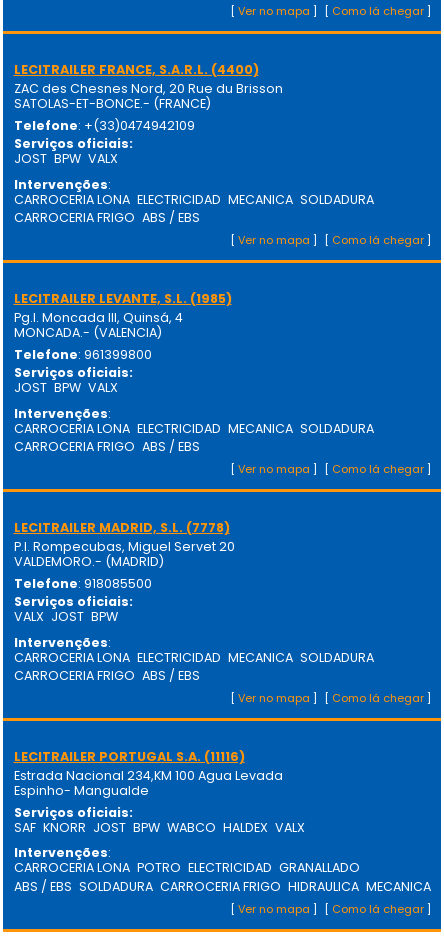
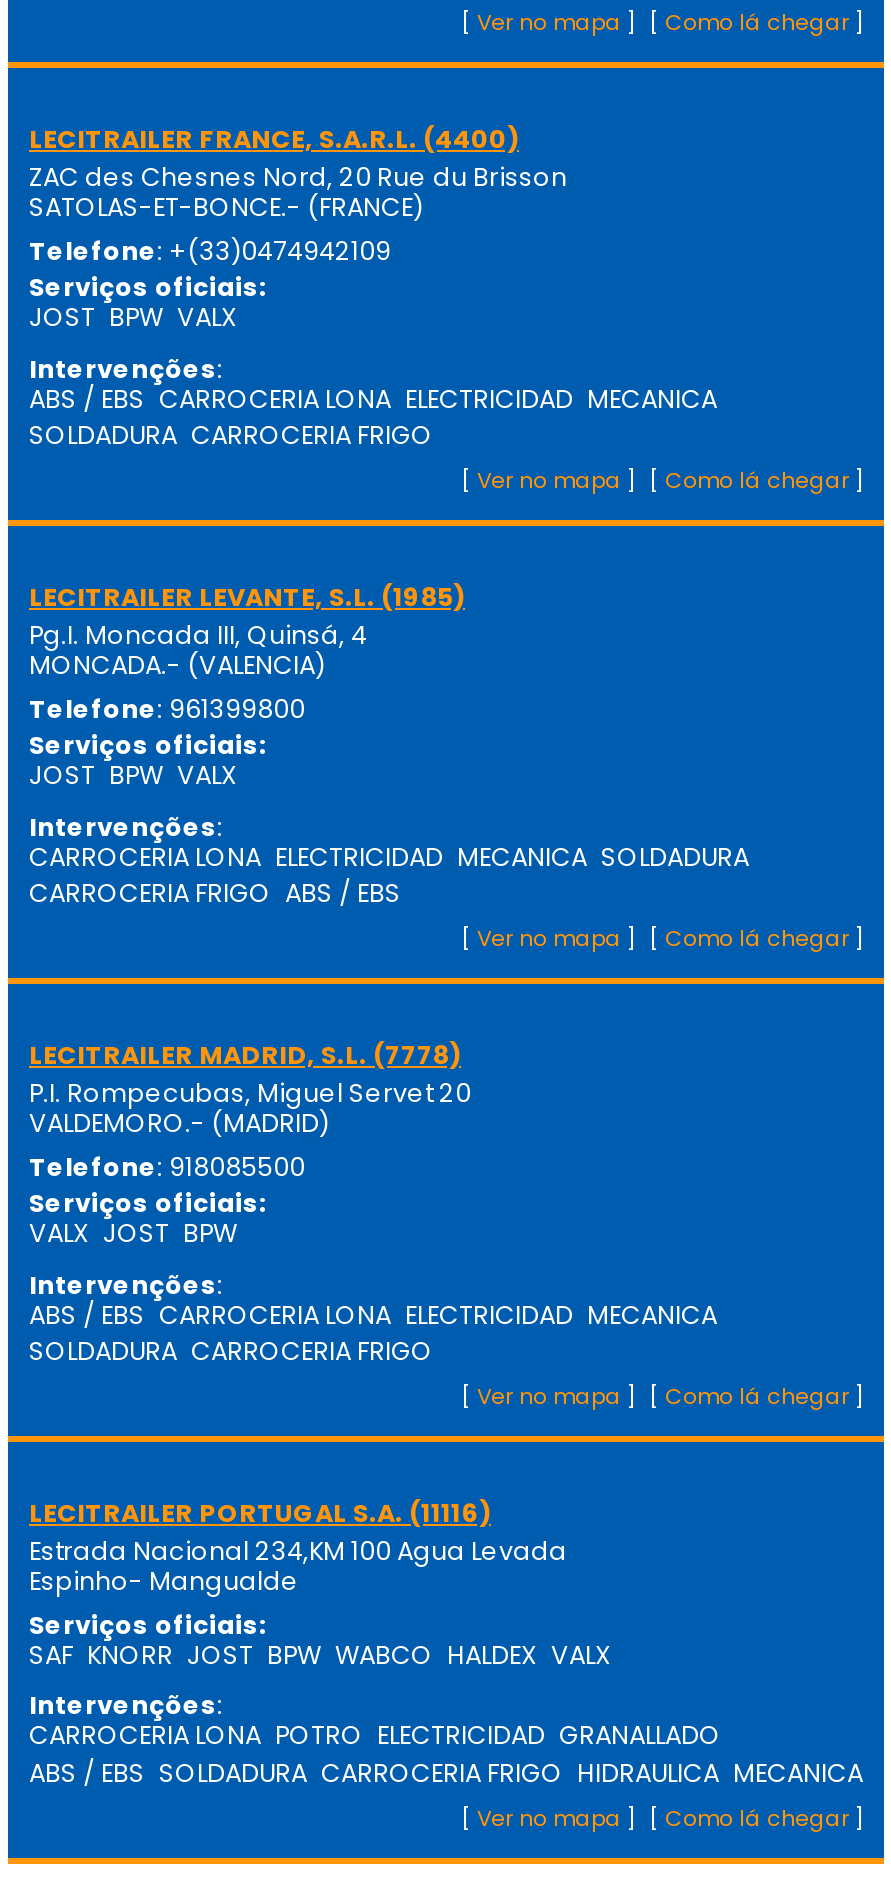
[13,191,373,226] CARROCERIA LONA ELECTRICIDAD MECANICA SOLDADURA | CARROCERIA FRIGO ABS / EBS -> [29,382,717,453] ABS / EBS CARROCERIA LONA ELECTRICIDAD MECANICA | SOLDADURA CARROCERIA FRIGO
[13,649,373,684] CARROCERIA LONA ELECTRICIDAD MECANICA SOLDADURA | CARROCERIA FRIGO ABS / EBS -> [29,1298,717,1369] ABS / EBS CARROCERIA LONA ELECTRICIDAD MECANICA | SOLDADURA CARROCERIA FRIGO

